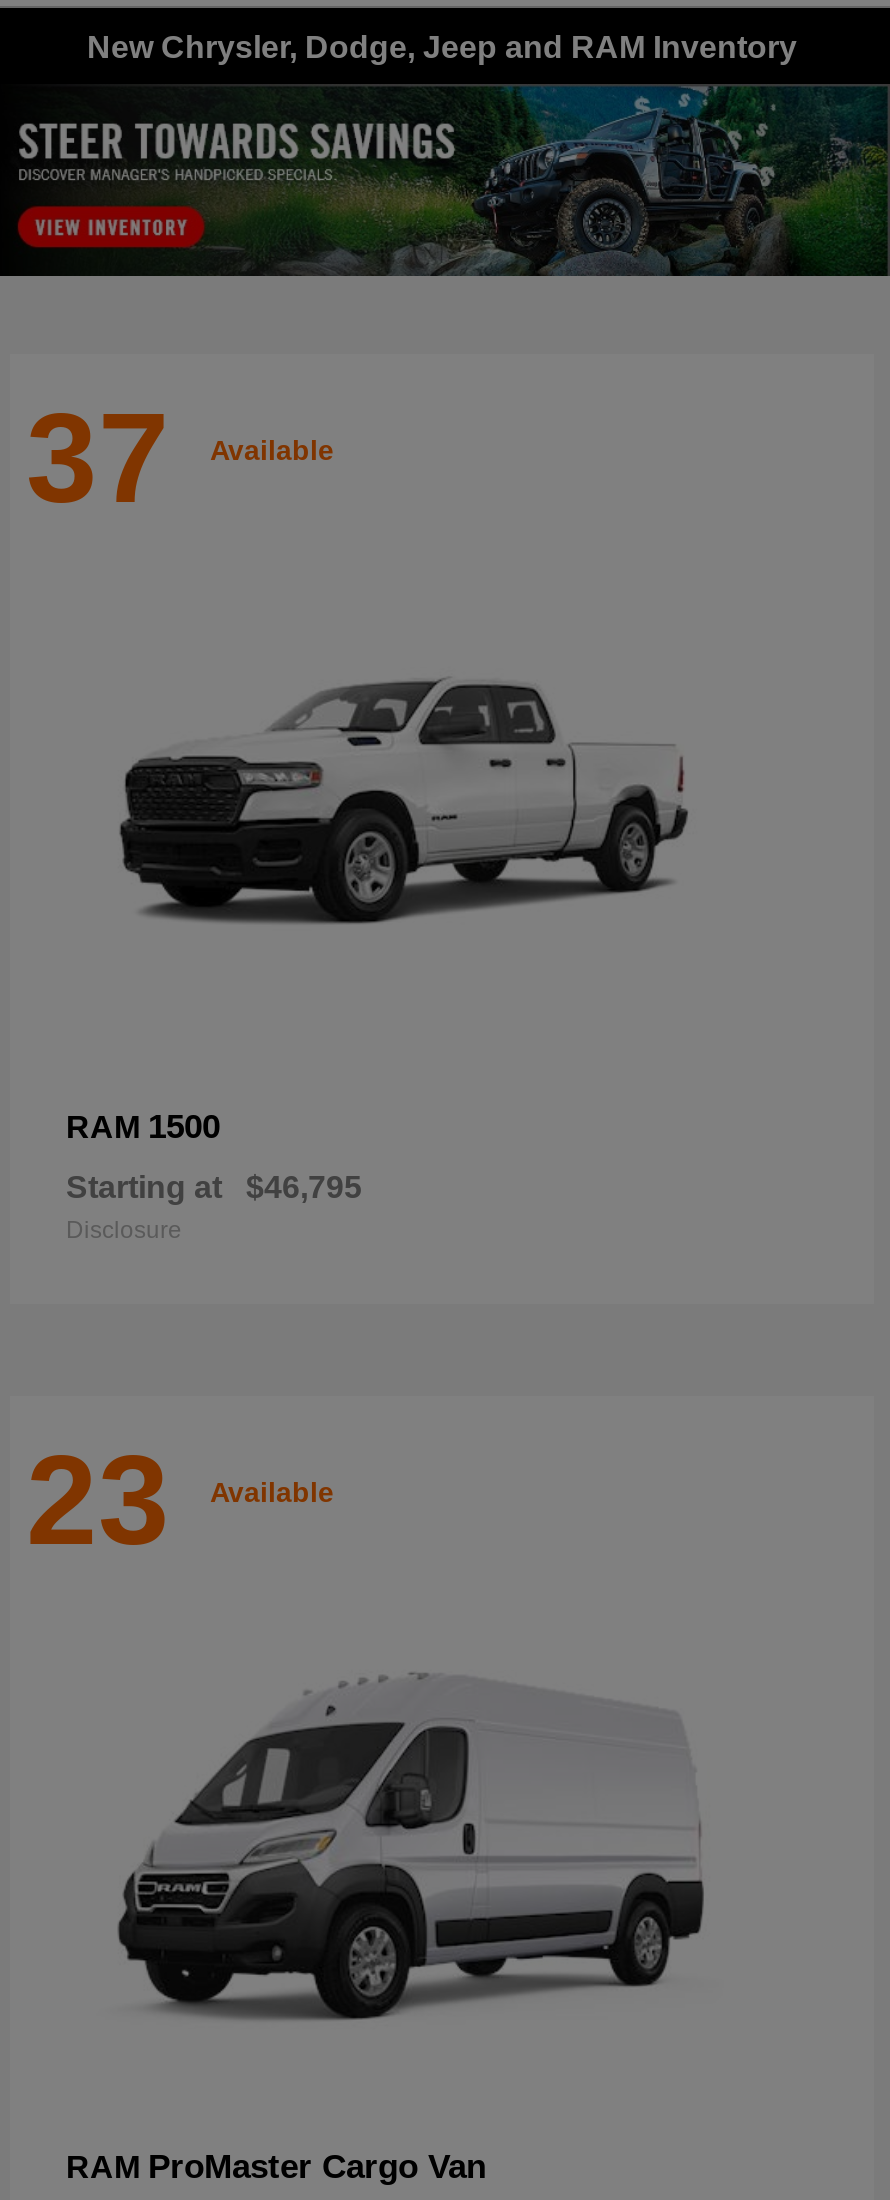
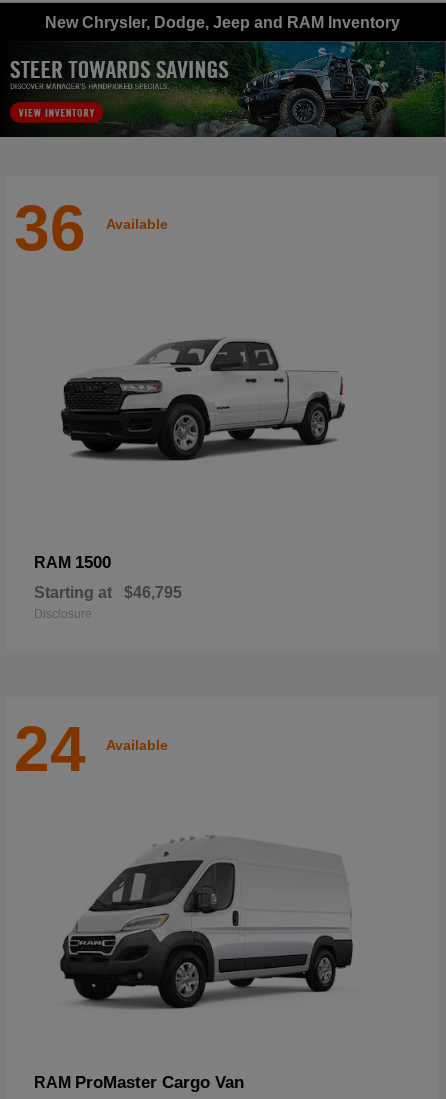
[26,386,334,530] 37 Available -> [14,192,168,264] 36 Available
[26,1428,334,1572] 23 Available -> [14,713,168,785] 24 Available

